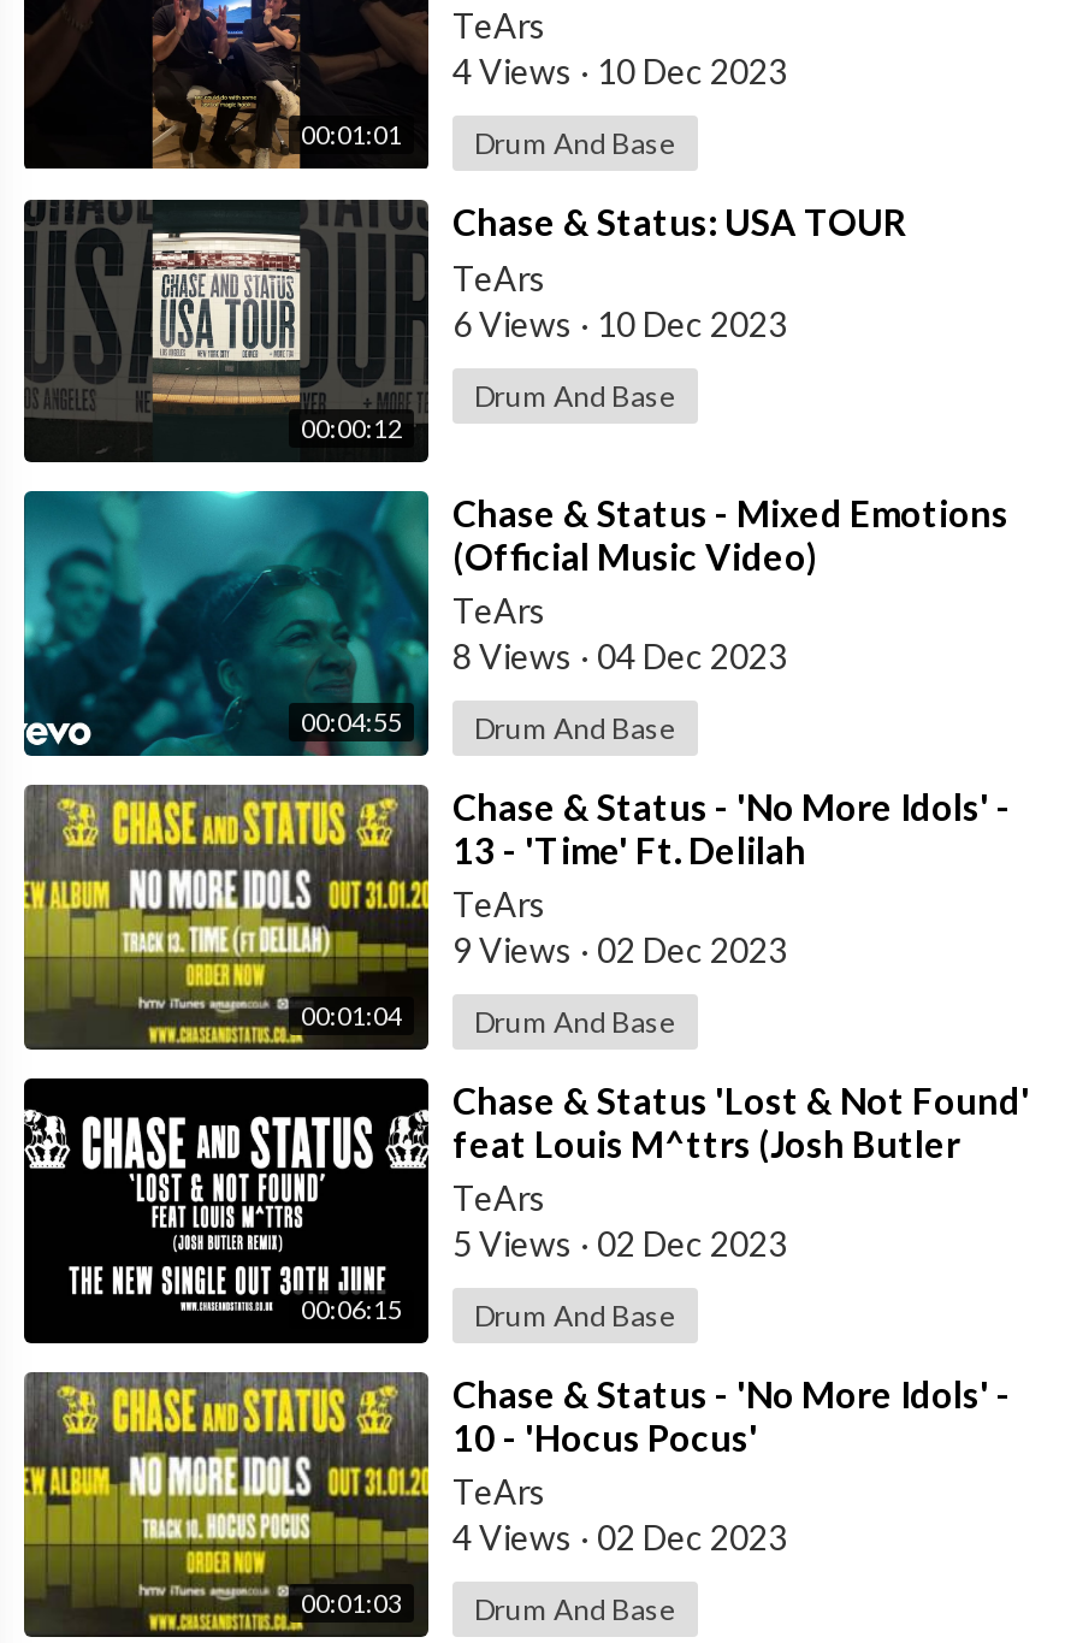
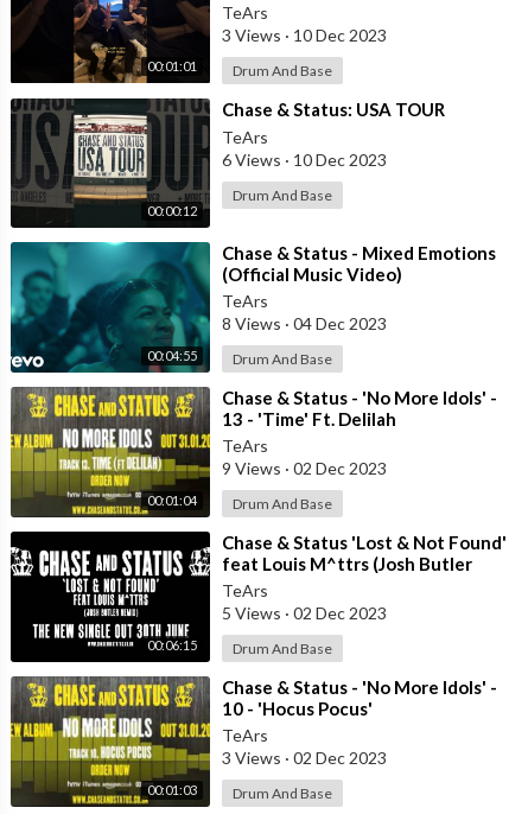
[452,51,787,92] 4 Views · 10 Dec 2023 -> [222,25,387,45] 3 Views · 10 Dec 2023
[452,1518,787,1559] 4 Views · 02 Dec 2023 -> [222,748,387,768] 3 Views · 02 Dec 2023

